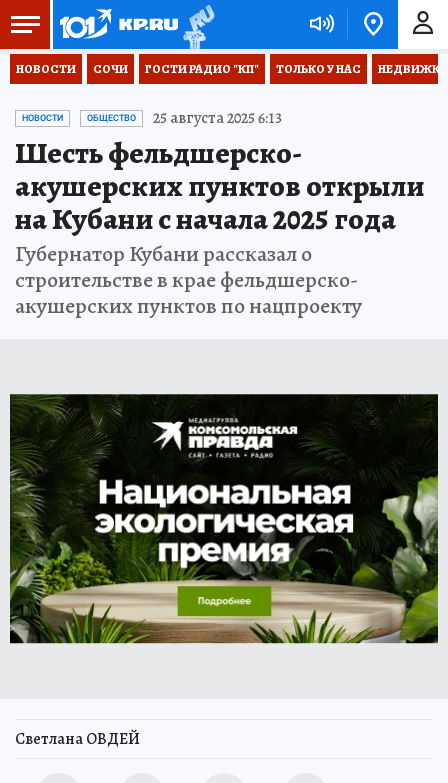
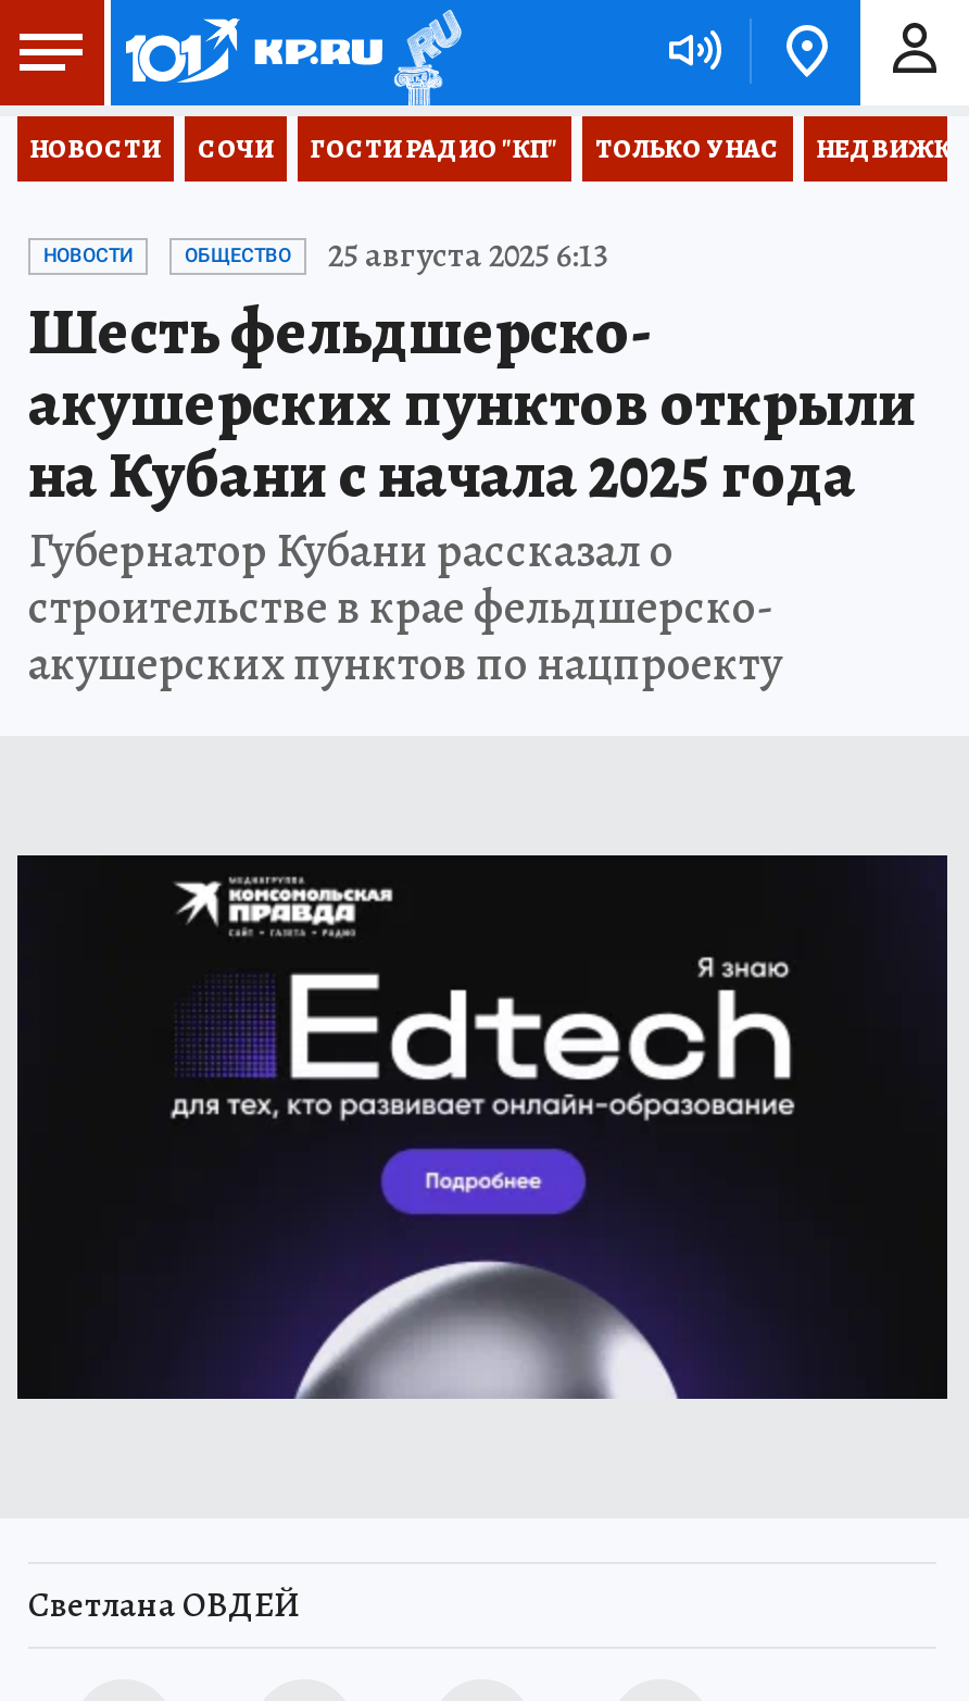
[9,394,439,644] [image] -> [15,855,949,1401] [image]

